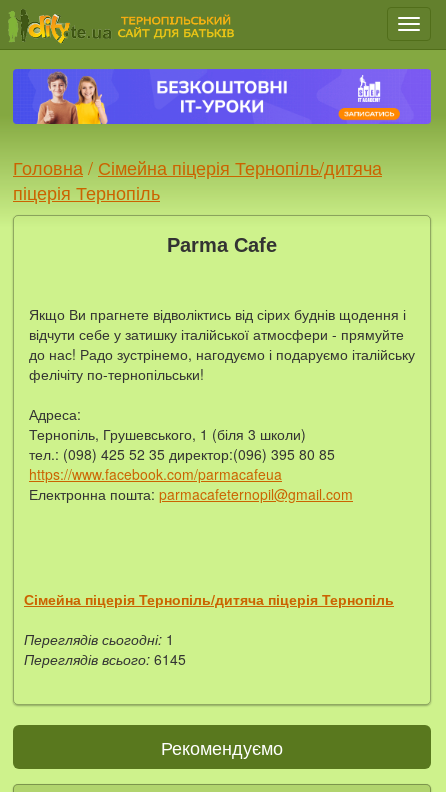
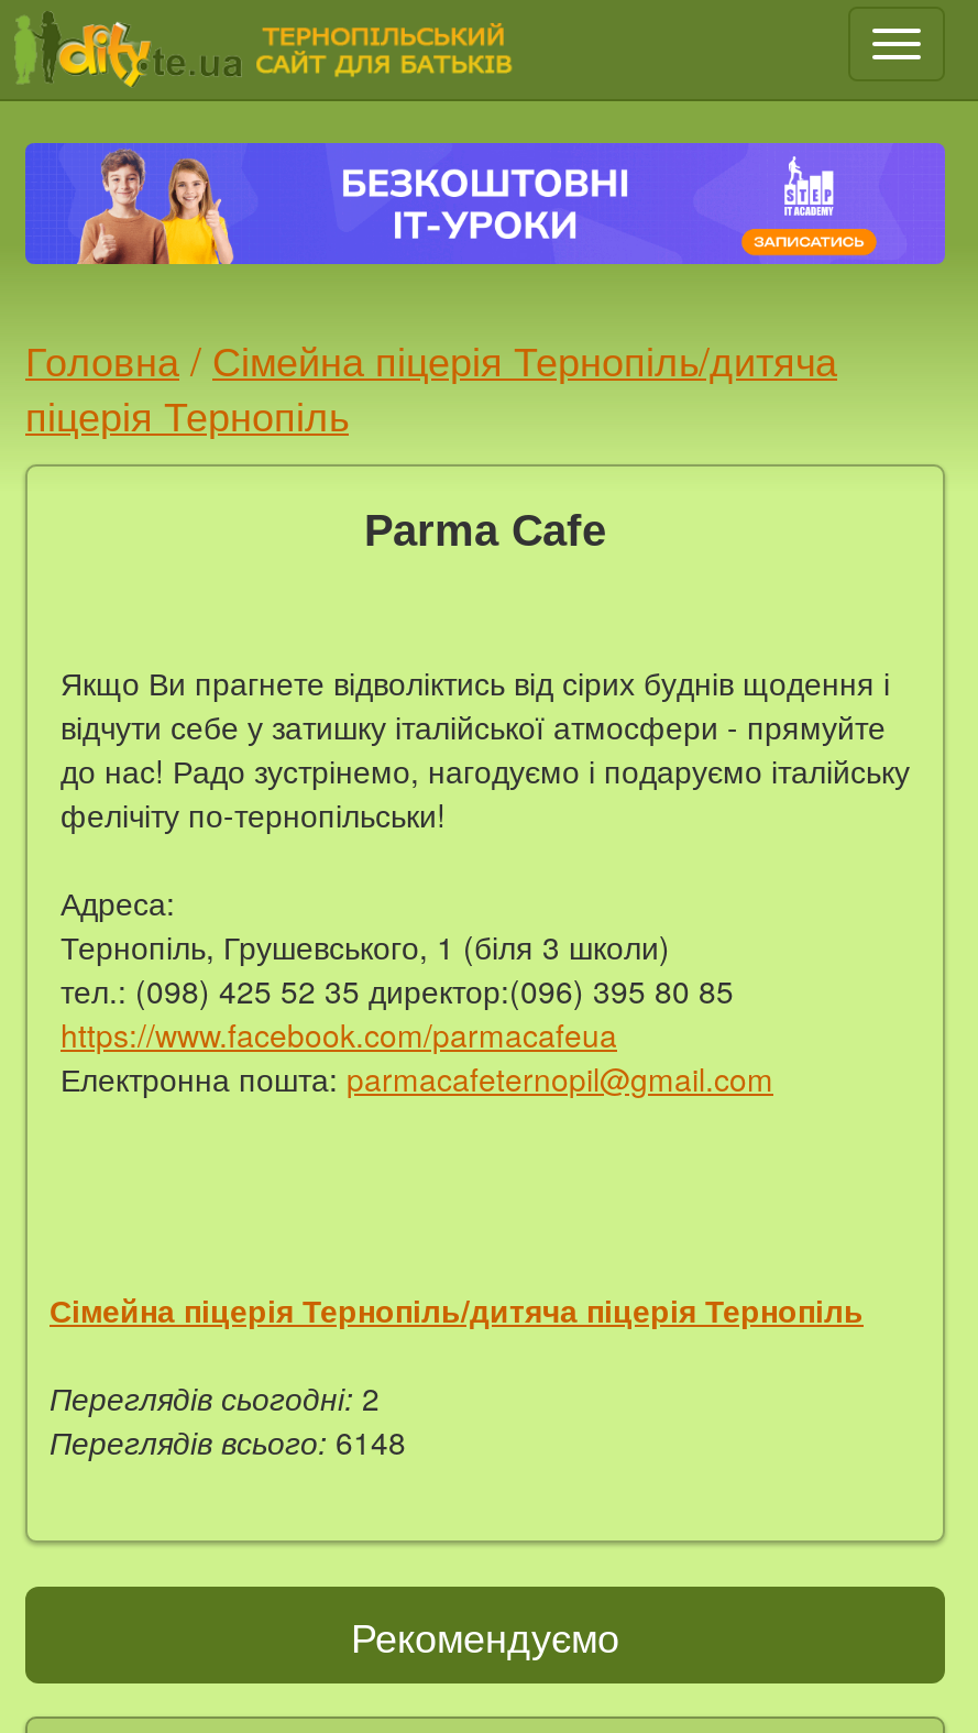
[24,629,174,649] Переглядів сьогодні: 1 -> [50,1375,380,1419] Переглядів сьогодні: 2
[24,649,186,669] Переглядів всього: 6145 -> [50,1419,406,1463] Переглядів всього: 6148

